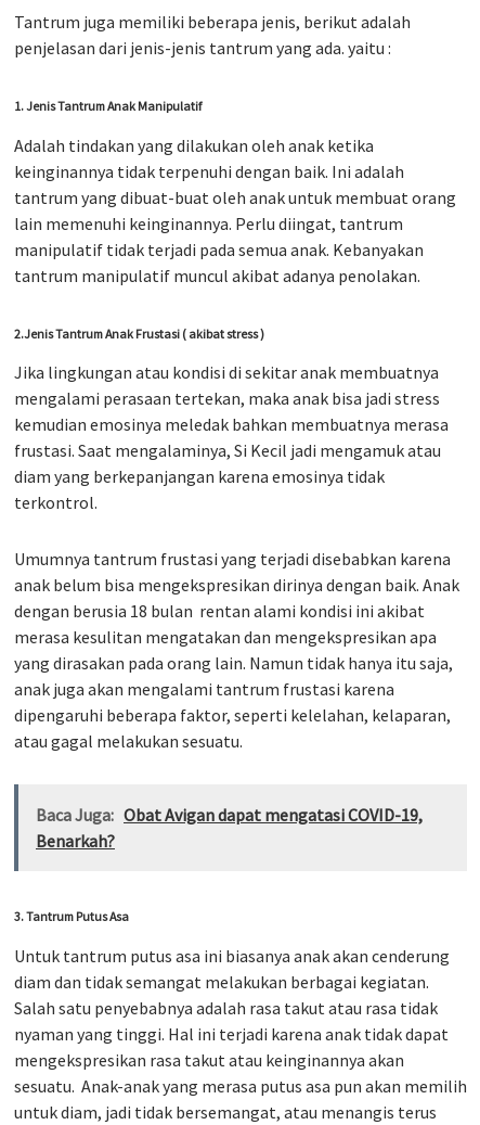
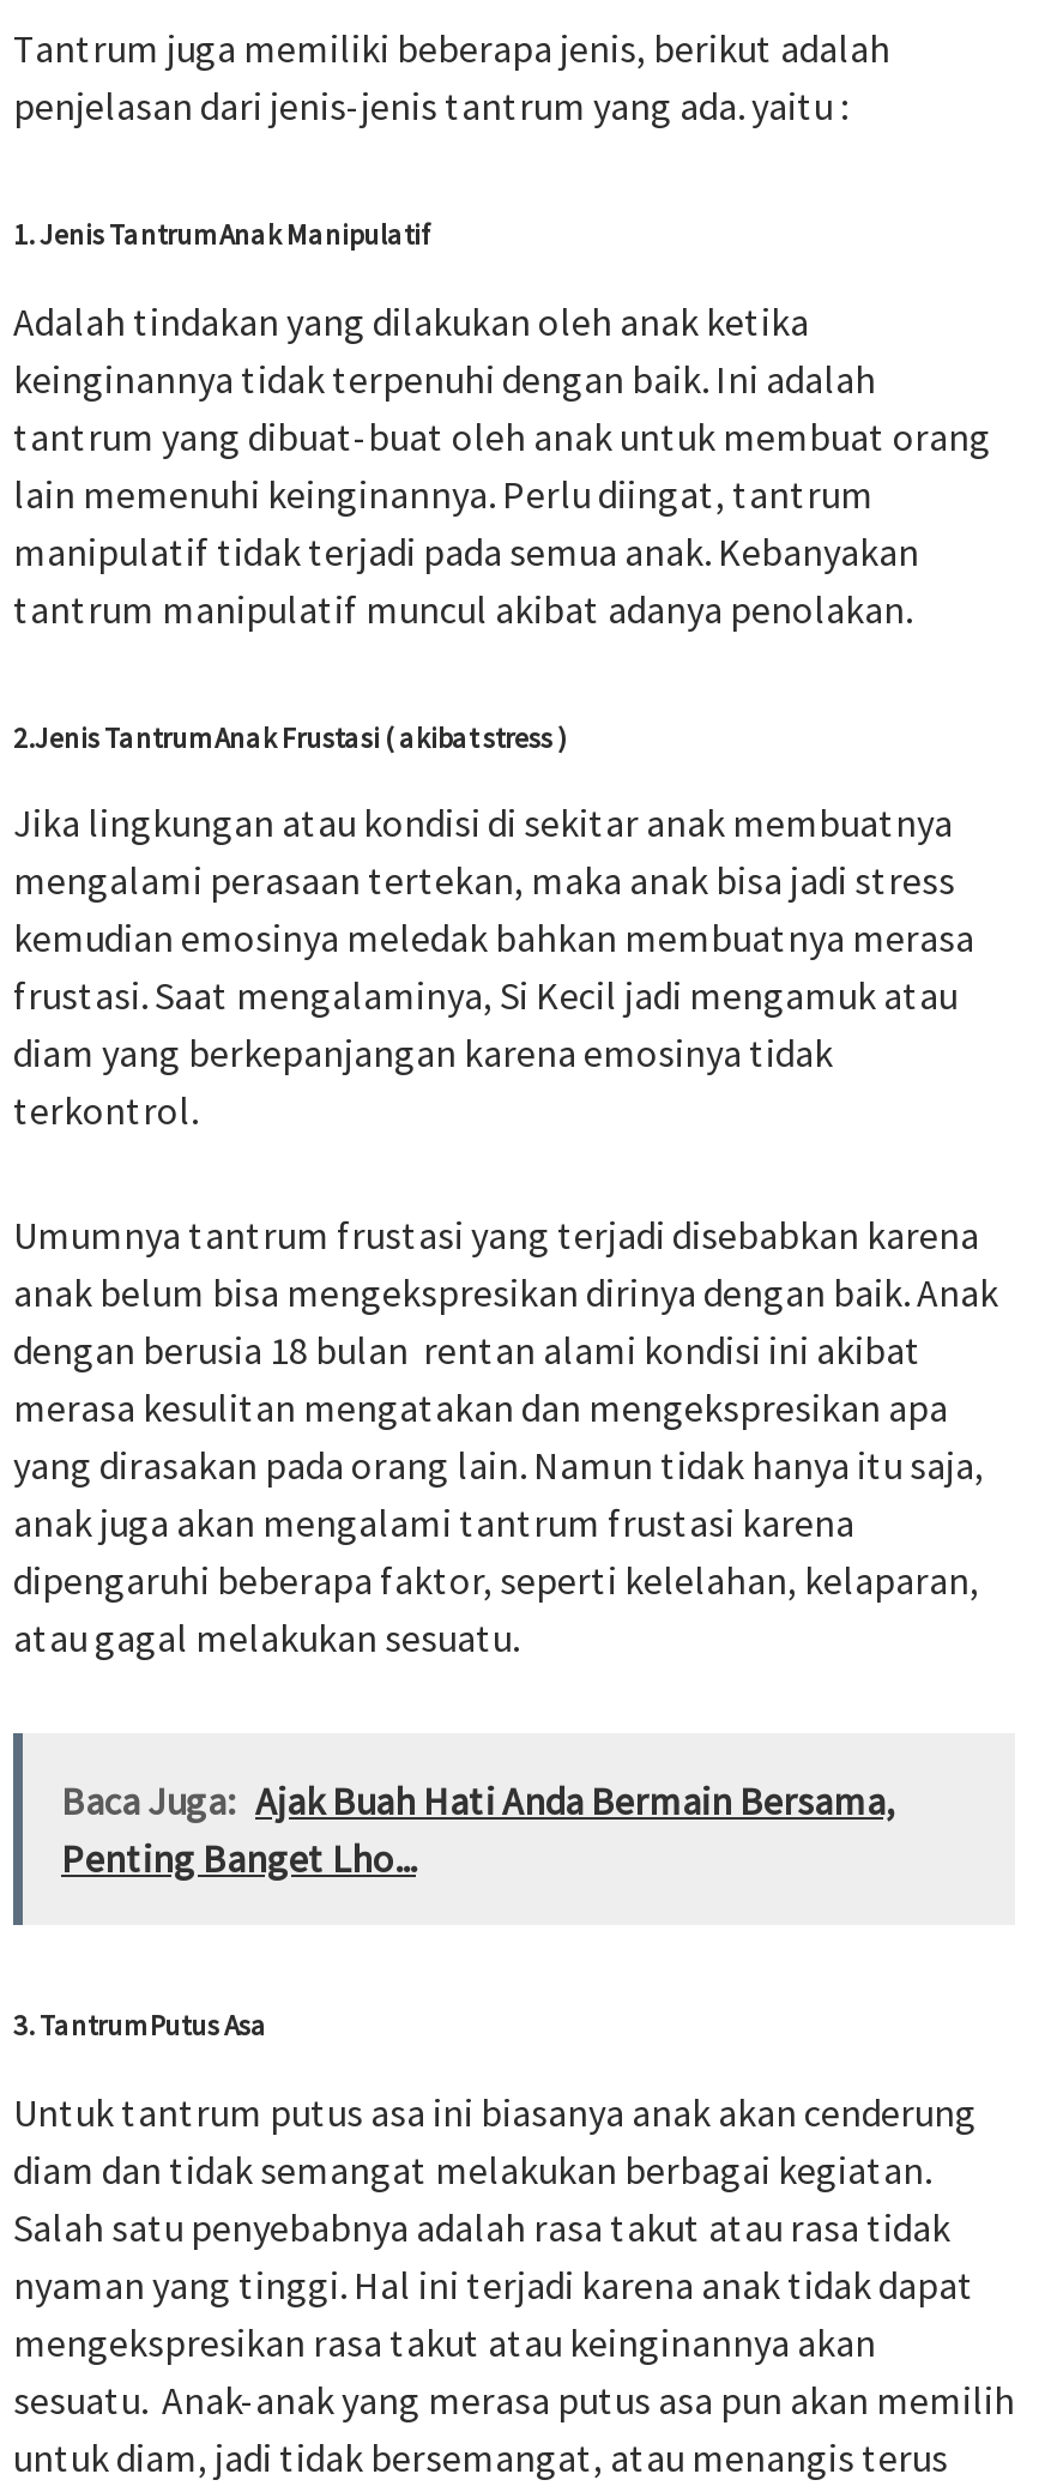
[36,804,423,852] Baca Juga: Obat Avigan dapat mengatasi COVID-19, | Benarkah? -> [61,1777,895,1883] Baca Juga: Ajak Buah Hati Anda Bermain Bersama, | Penting Banget Lho...

